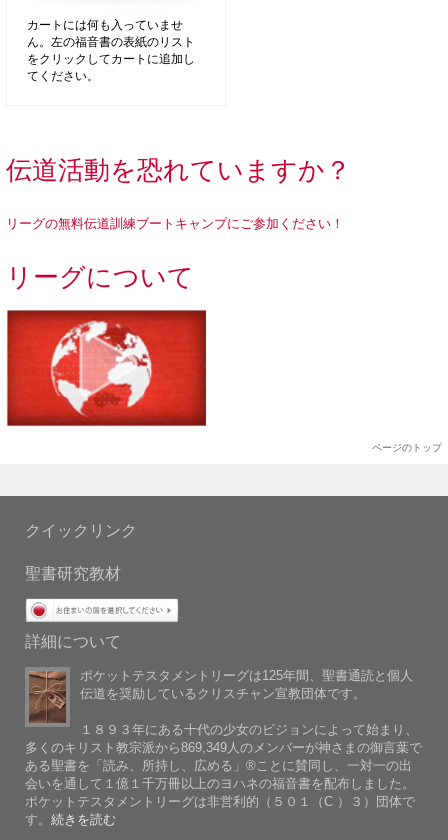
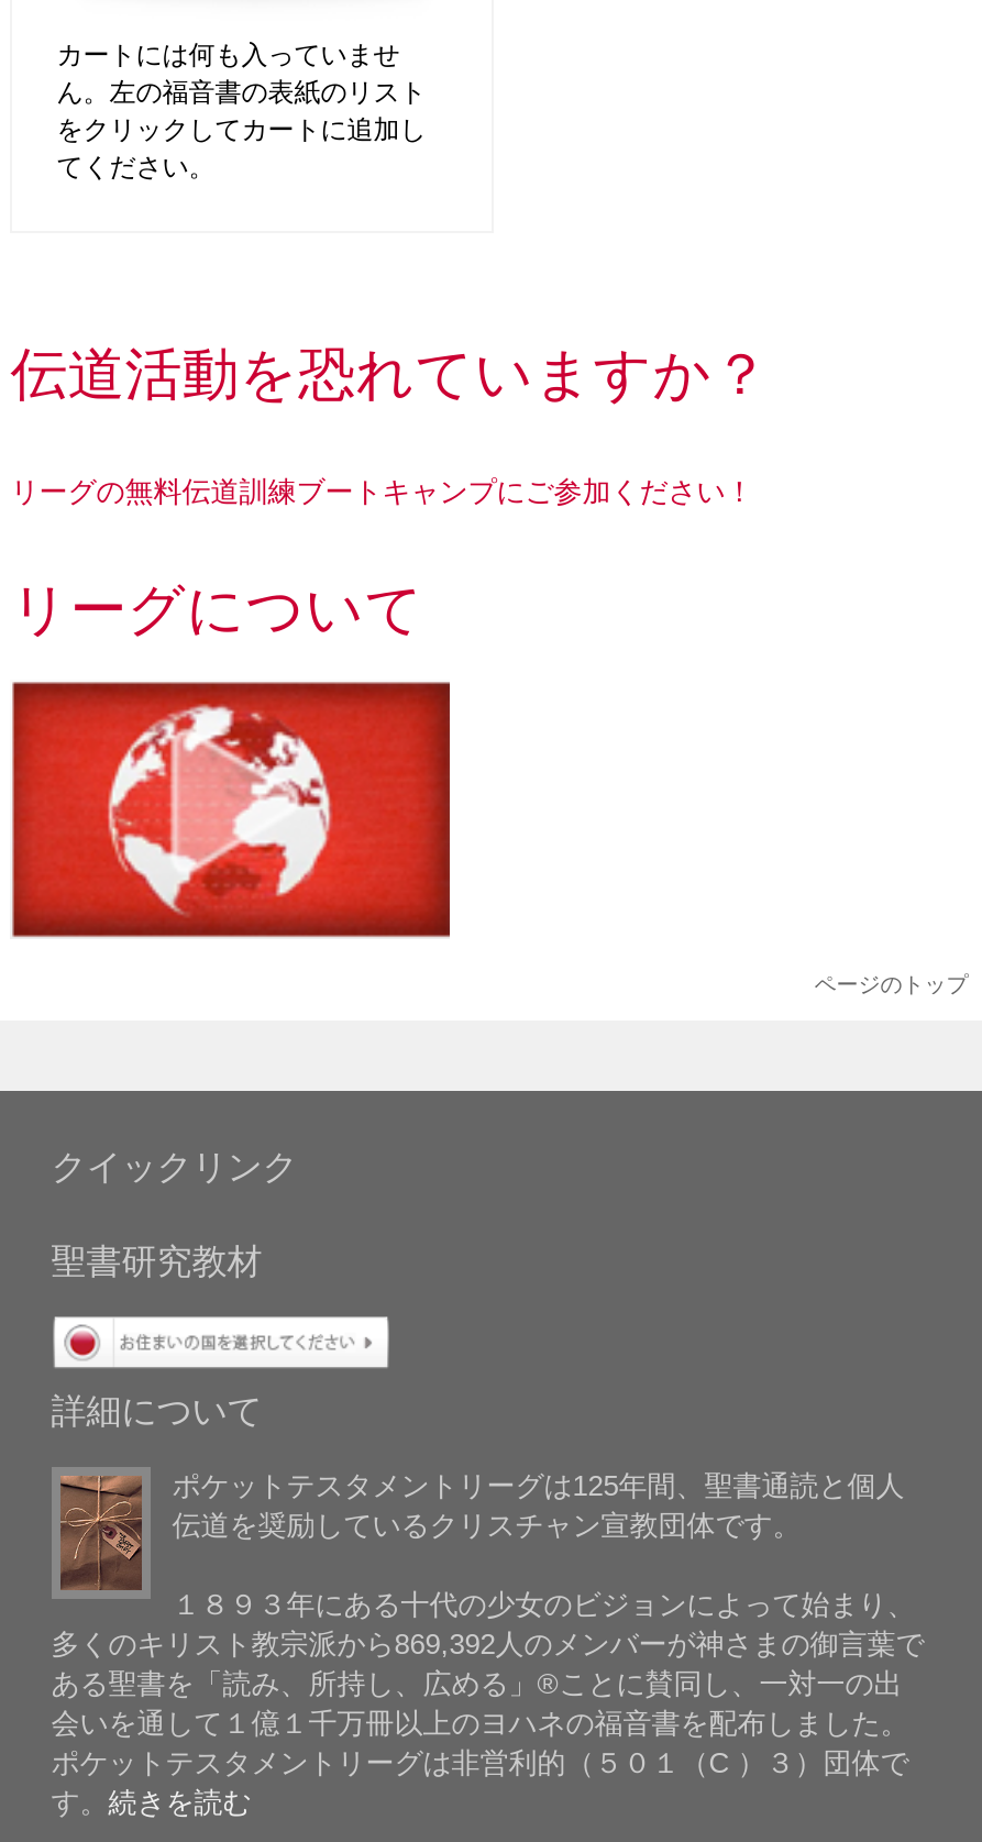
[25,740,422,755] 多くのキリスト教宗派から869,349人のメンバーが神さまの御言葉で -> [51,1628,924,1661] 多くのキリスト教宗派から869,392人のメンバーが神さまの御言葉で

